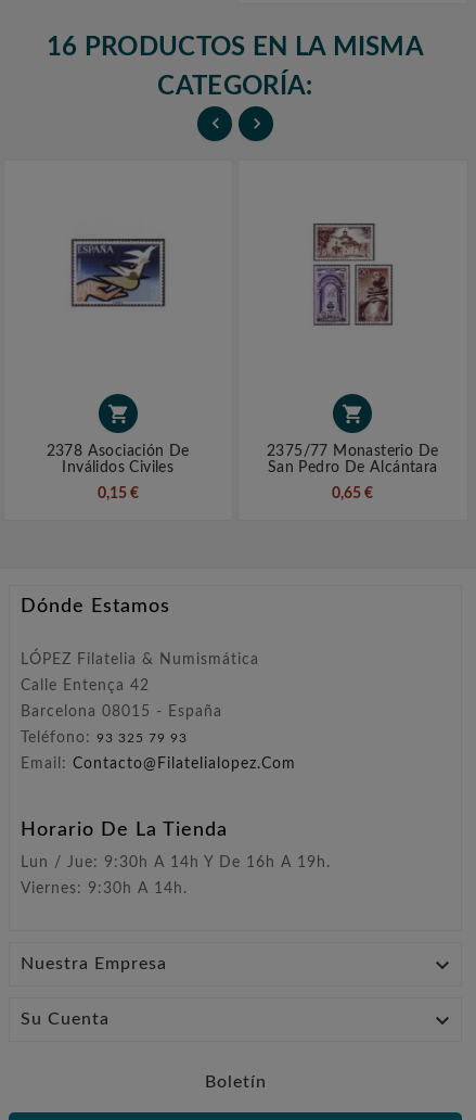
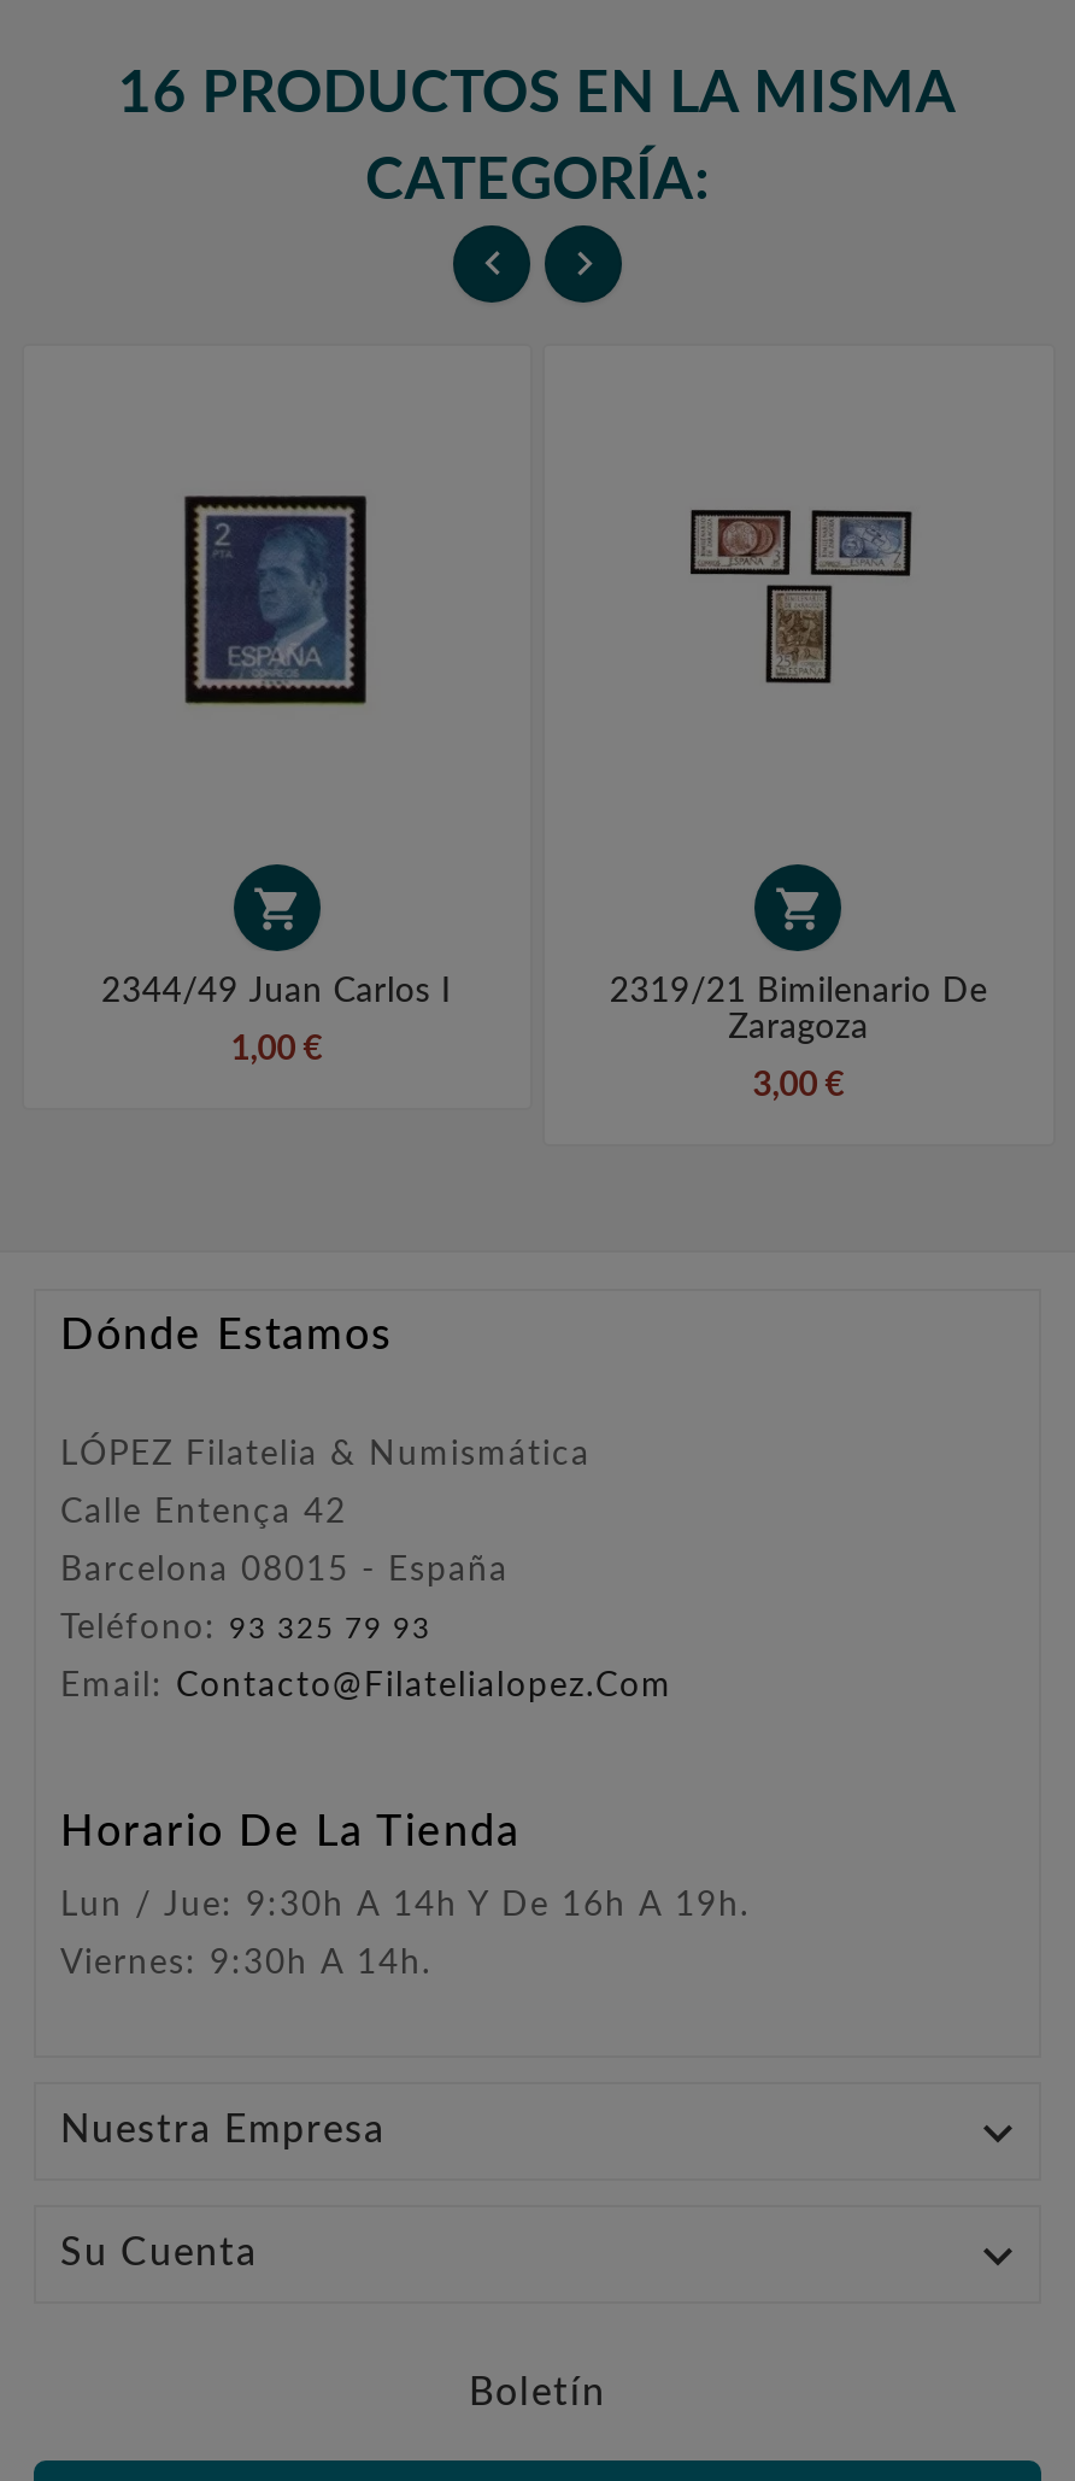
[70,228,166,322] [image] -> [174,493,381,708] [image]
[304,222,403,327] [image] -> [687,486,914,712] [image]
[46,444,190,476] 2378 Asociación De | Inválidos Civiles -> [101,976,452,1010] 2344/49 Juan Carlos I
[267,444,439,476] 2375/77 Monasterio De | San Pedro De Alcántara -> [609,976,988,1046] 2319/21 Bimilenario De | Zaragoza
[97,486,139,502] 0,15 € -> [231,1034,323,1067] 1,00 €
[332,486,373,502] 0,65 € -> [752,1070,844,1104] 3,00 €

